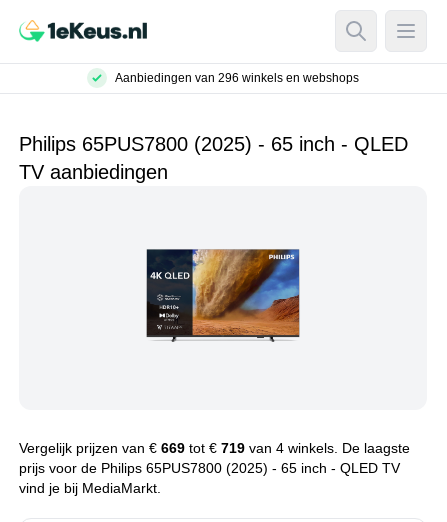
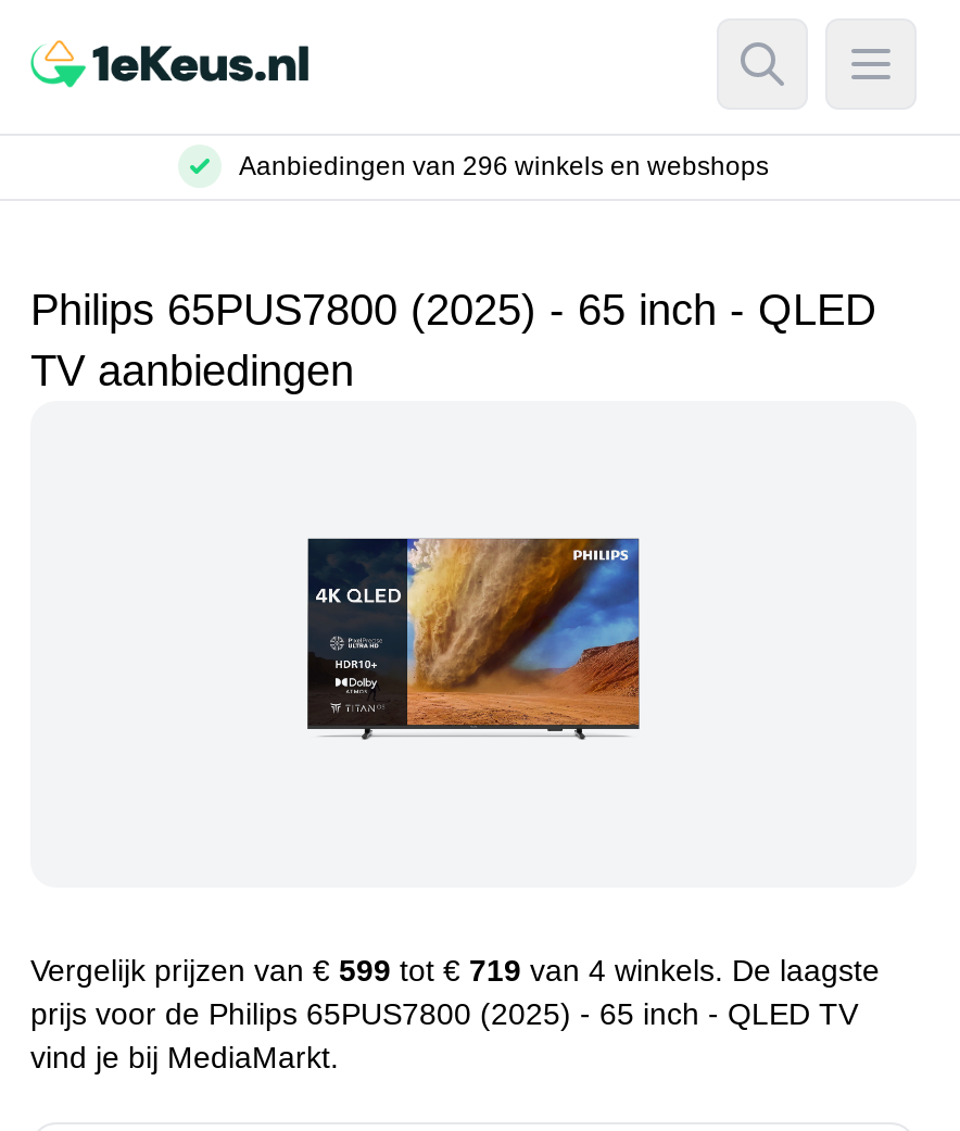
[19,440,410,456] Vergelijk prijzen van €669 tot €719 van 4 winkels. De laagste -> [30,953,880,988] Vergelijk prijzen van €599 tot €719 van 4 winkels. De laagste

